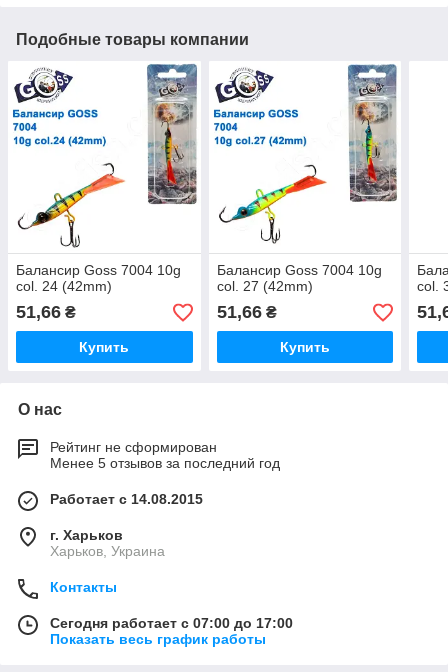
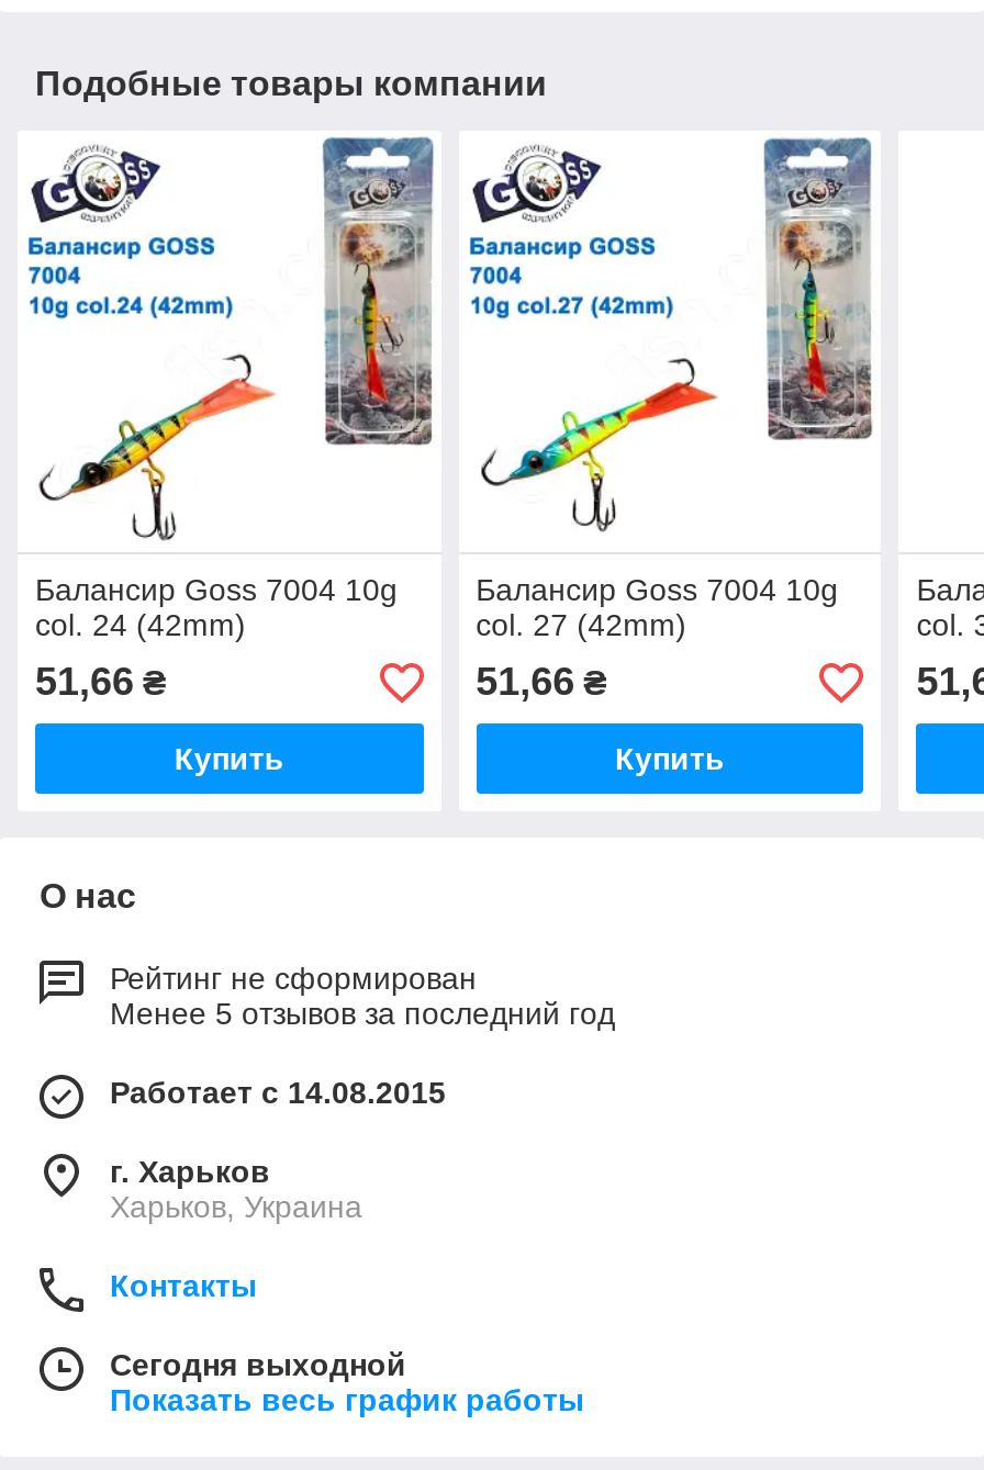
[50,615,293,631] Сегодня работает с 07:00 до 17:00 -> [110,1348,406,1383] Сегодня выходной

